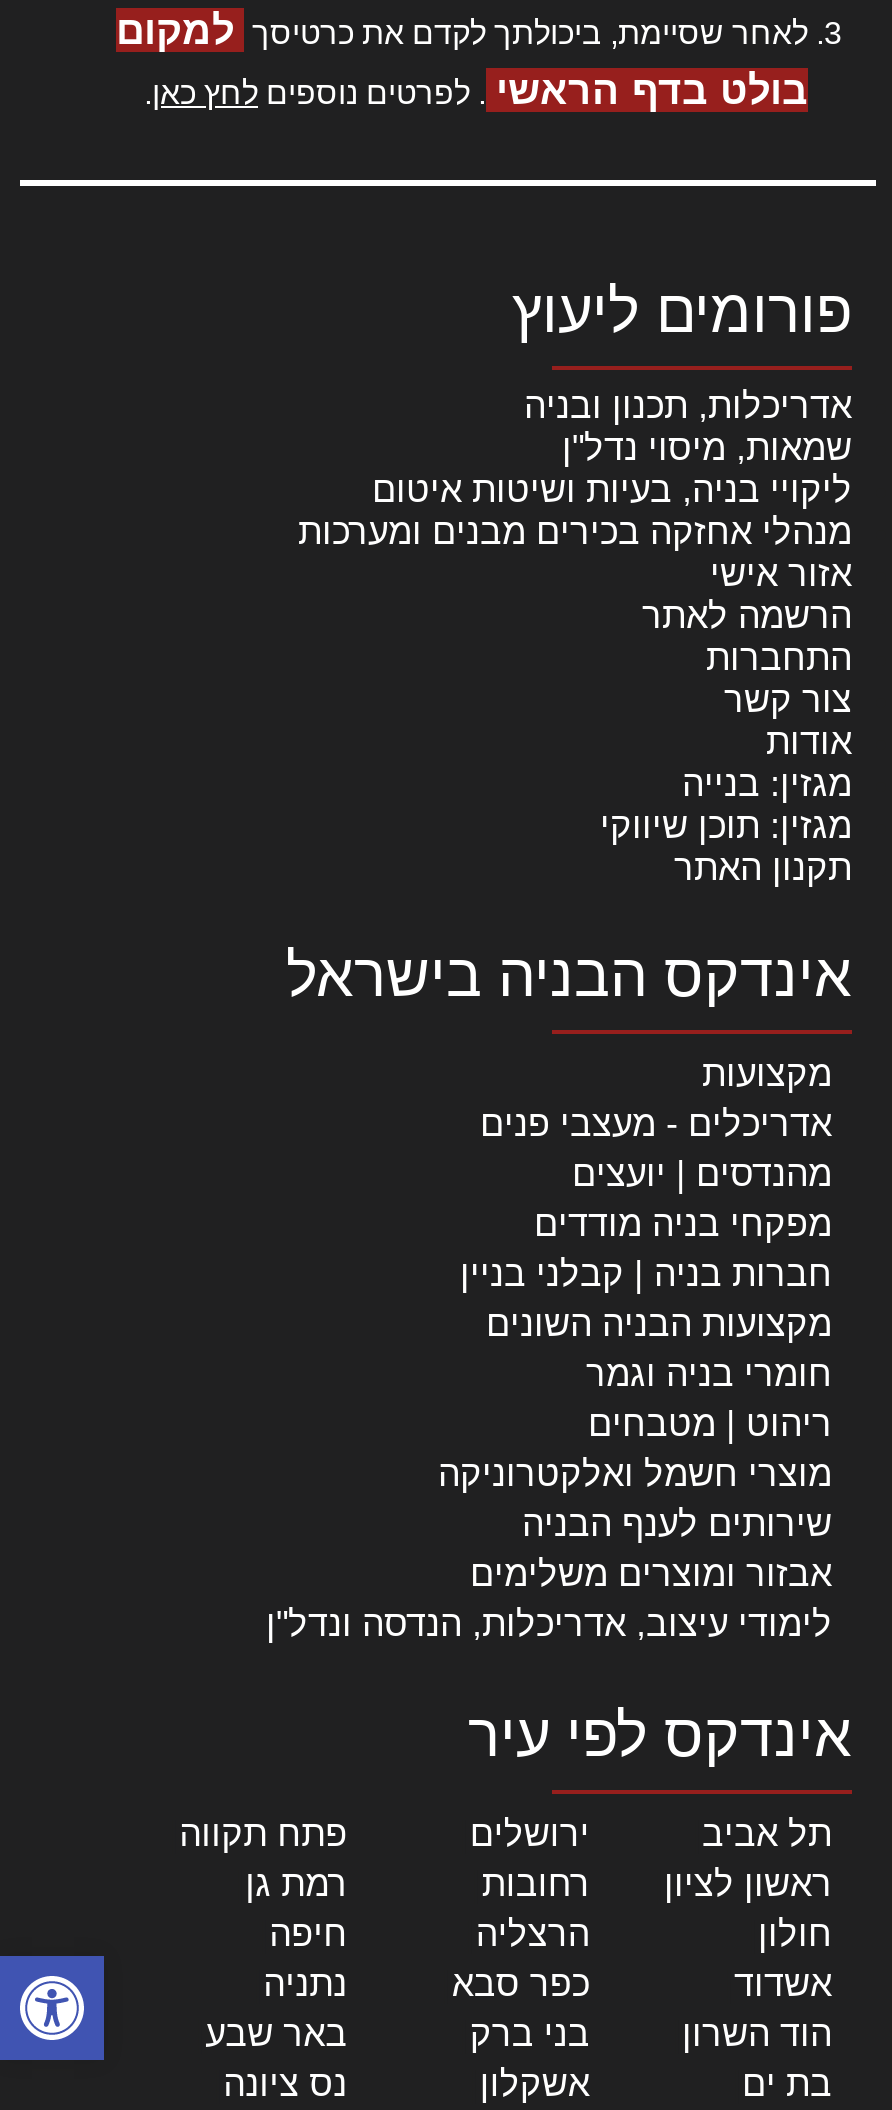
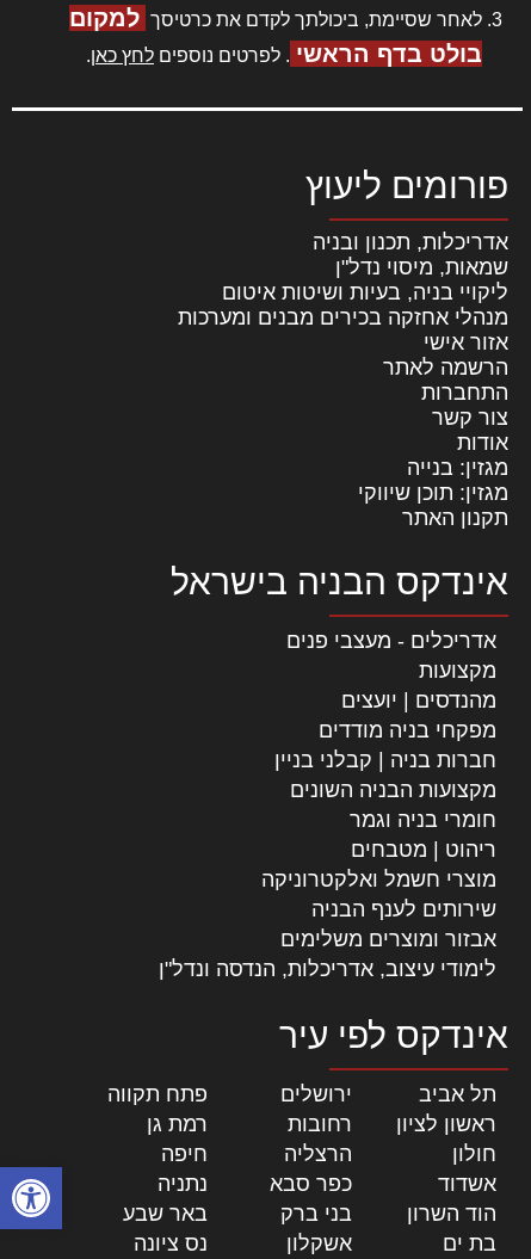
moved [702,1054,832,1094] -> [419,659,496,683]: מקצועות
moved [480,1104,832,1144] -> [286,629,496,653]: אדריכלים - מעצבי פנים

